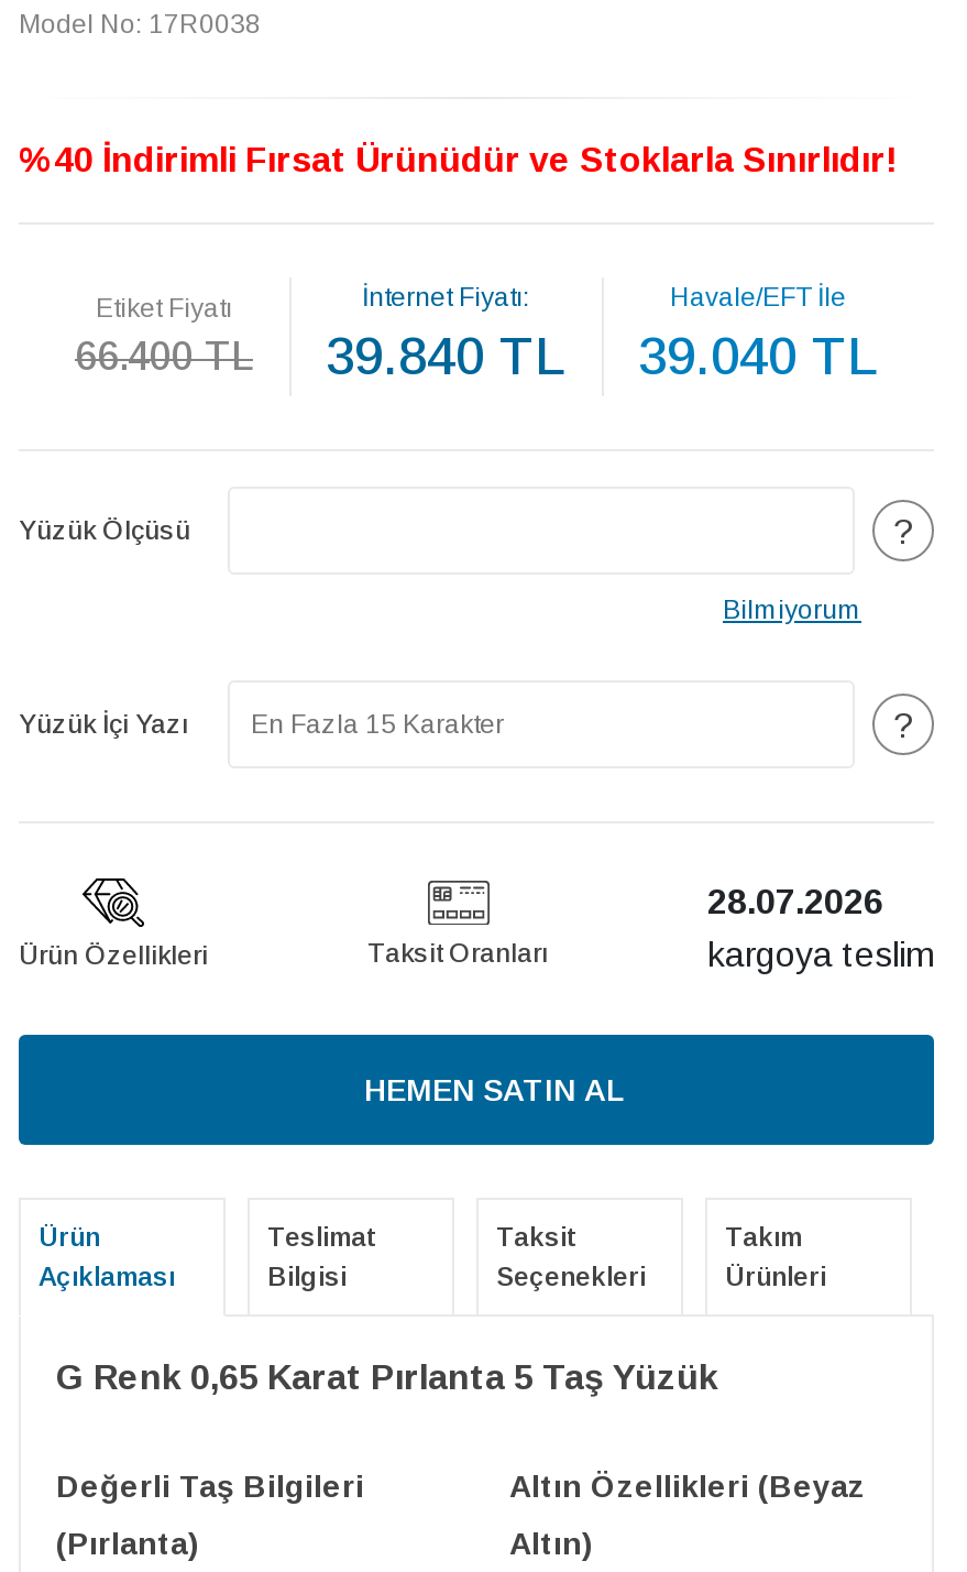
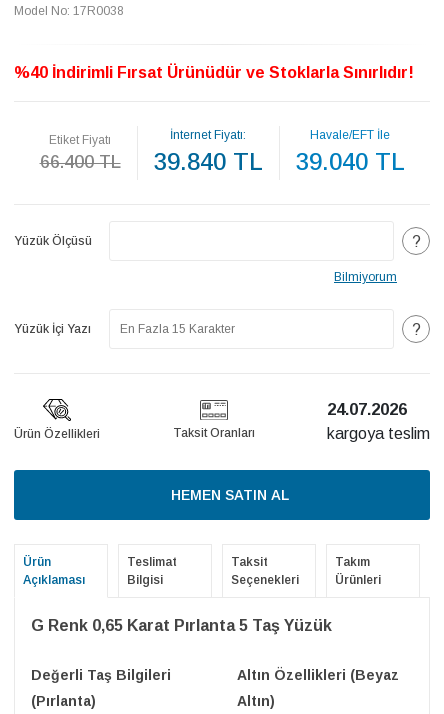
[707,883,883,920] 28.07.2026 -> [327,401,407,418] 24.07.2026

